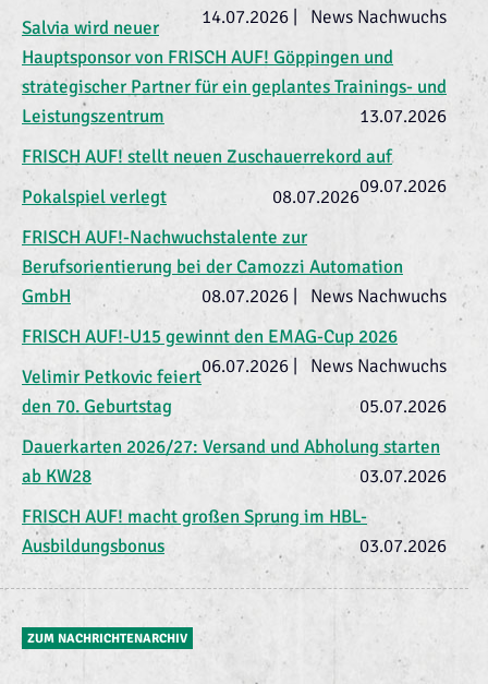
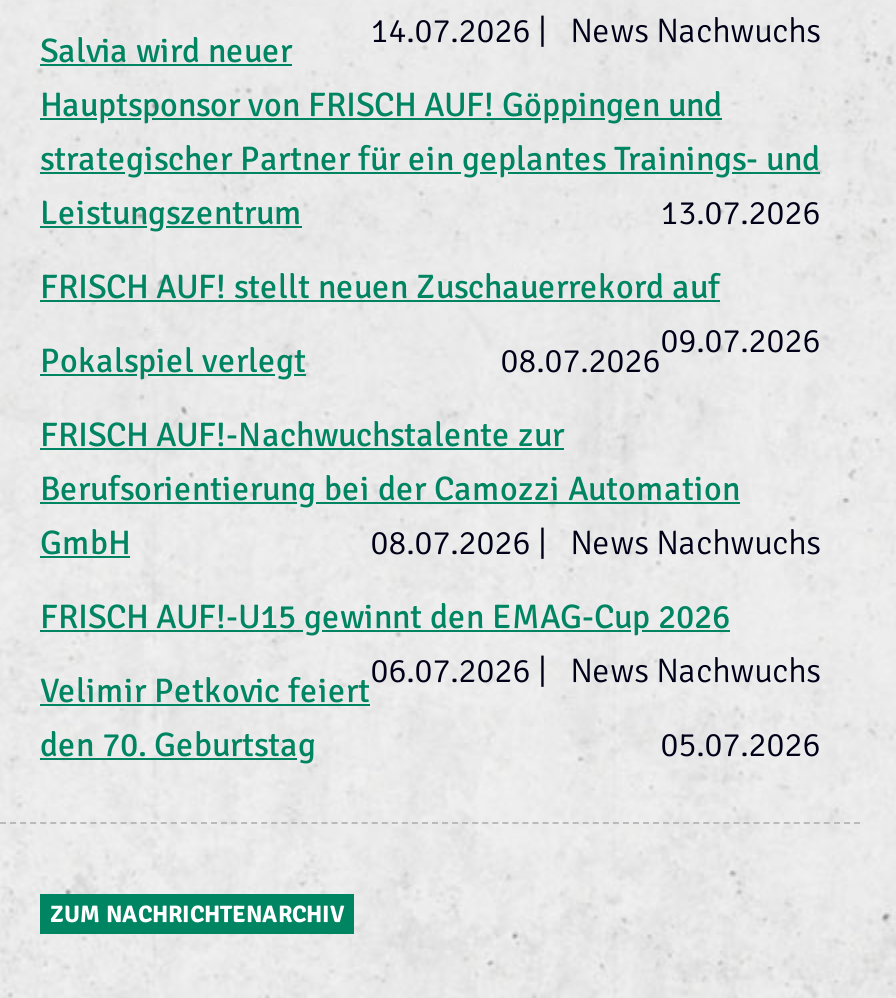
[22,435,447,557] Dauerkarten 2026/27: Versand und Abholung starten | ab KW28 | 03.07.2026 | FRISCH AUF! macht großen Sprung im HBL- | Ausbildungsbonus | 03.07.2026 -> none

